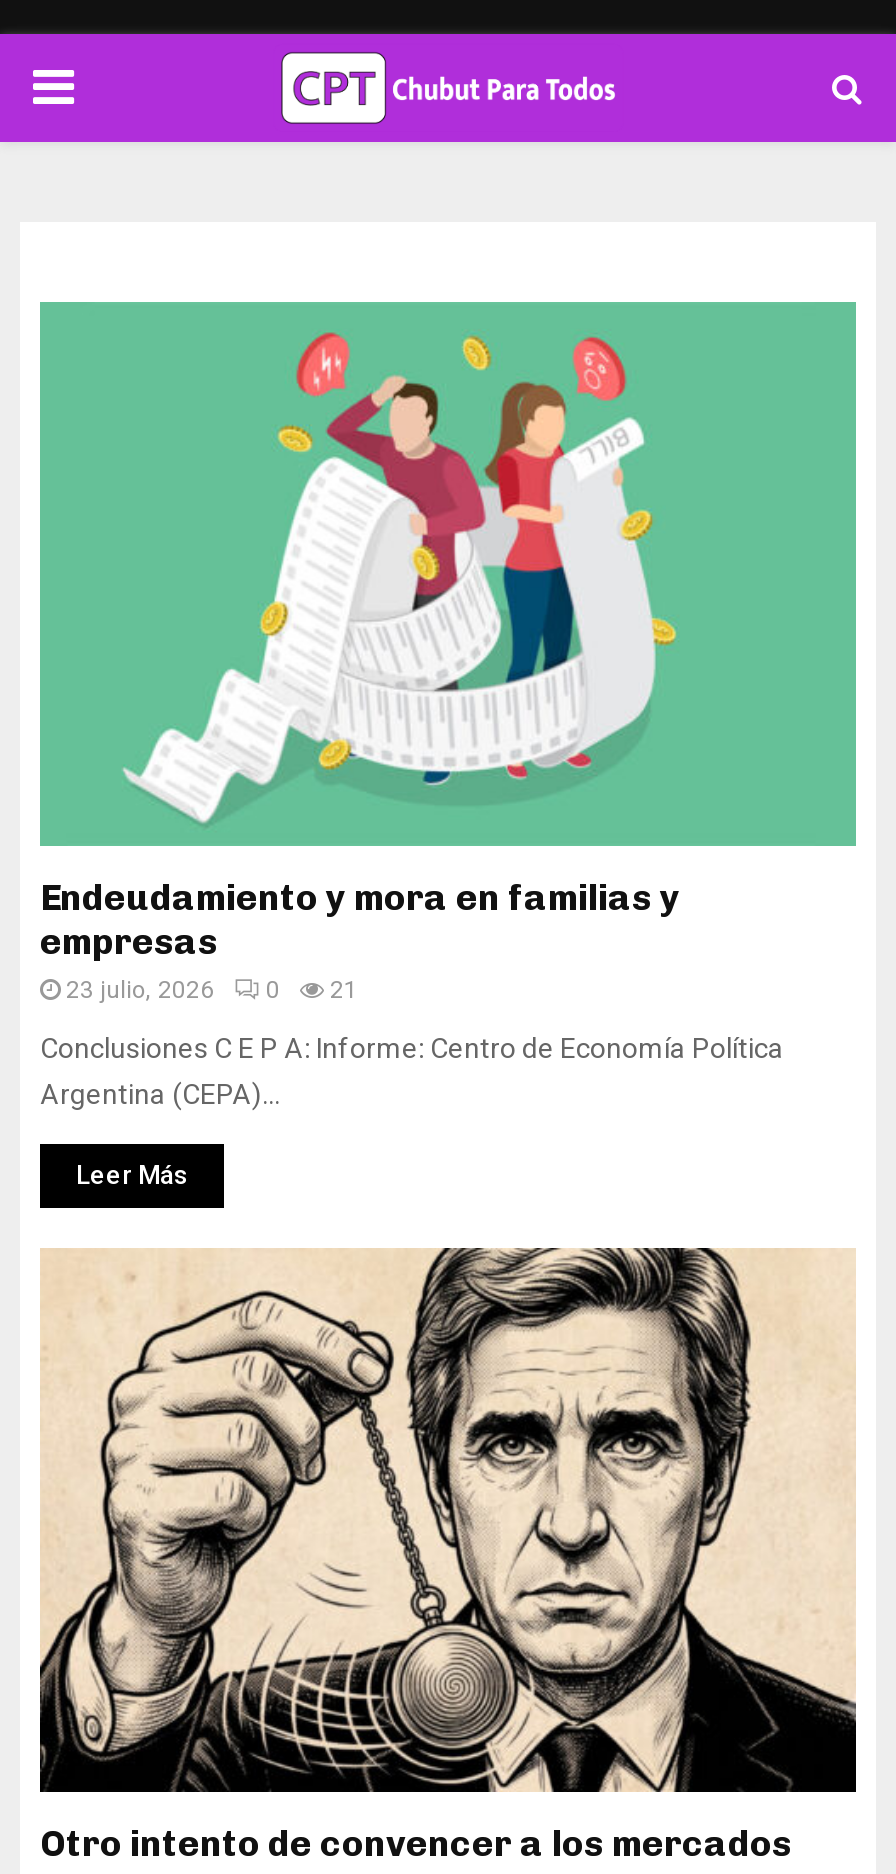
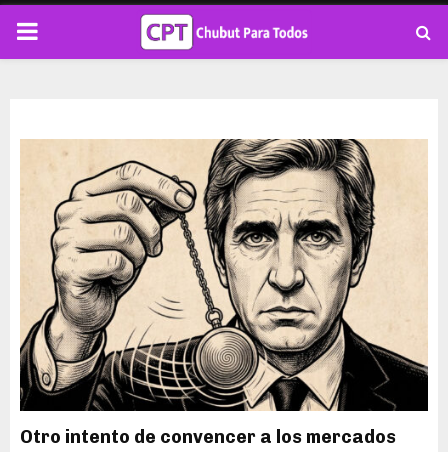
[38,300,858,1190] [image] | Endeudamiento y mora en familias y | empresas | 23 julio, 2026 | 0 | 21 | Conclusiones C E P A: Informe: Centro de Economía Política | Argentina (CEPA)... | Leer Más -> none

